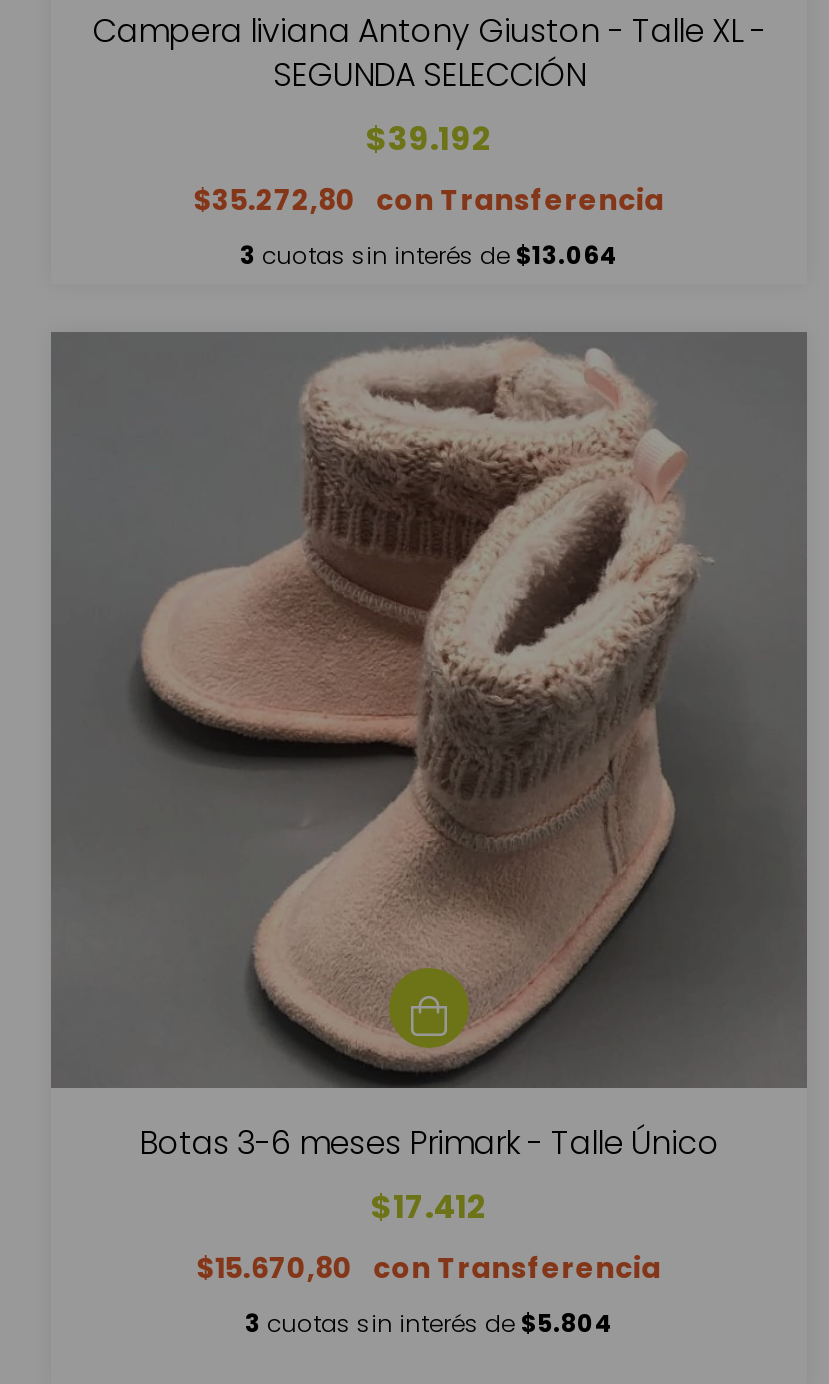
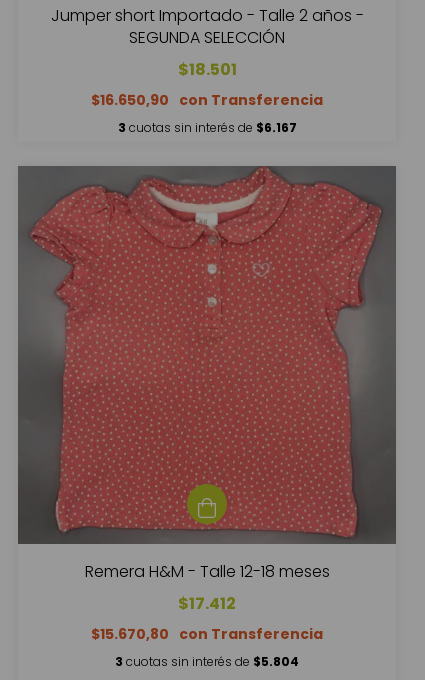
[92,8,766,54] Campera liviana Antony Giuston - Talle XL - -> [50,4,363,27] Jumper short Importado - Talle 2 años -
[194,116,618,272] $39.192 | $35.272,80 | 3 cuotas sin interés de $13.064 -> [91,58,296,136] $18.501 | $16.650,90 | 3 cuotas sin interés de $6.167
[55,332,807,1166] [image] | Botas 3-6 meses Primark - Talle Único -> [18,166,395,583] [image] | Remera H&M - Talle 12-18 meses

